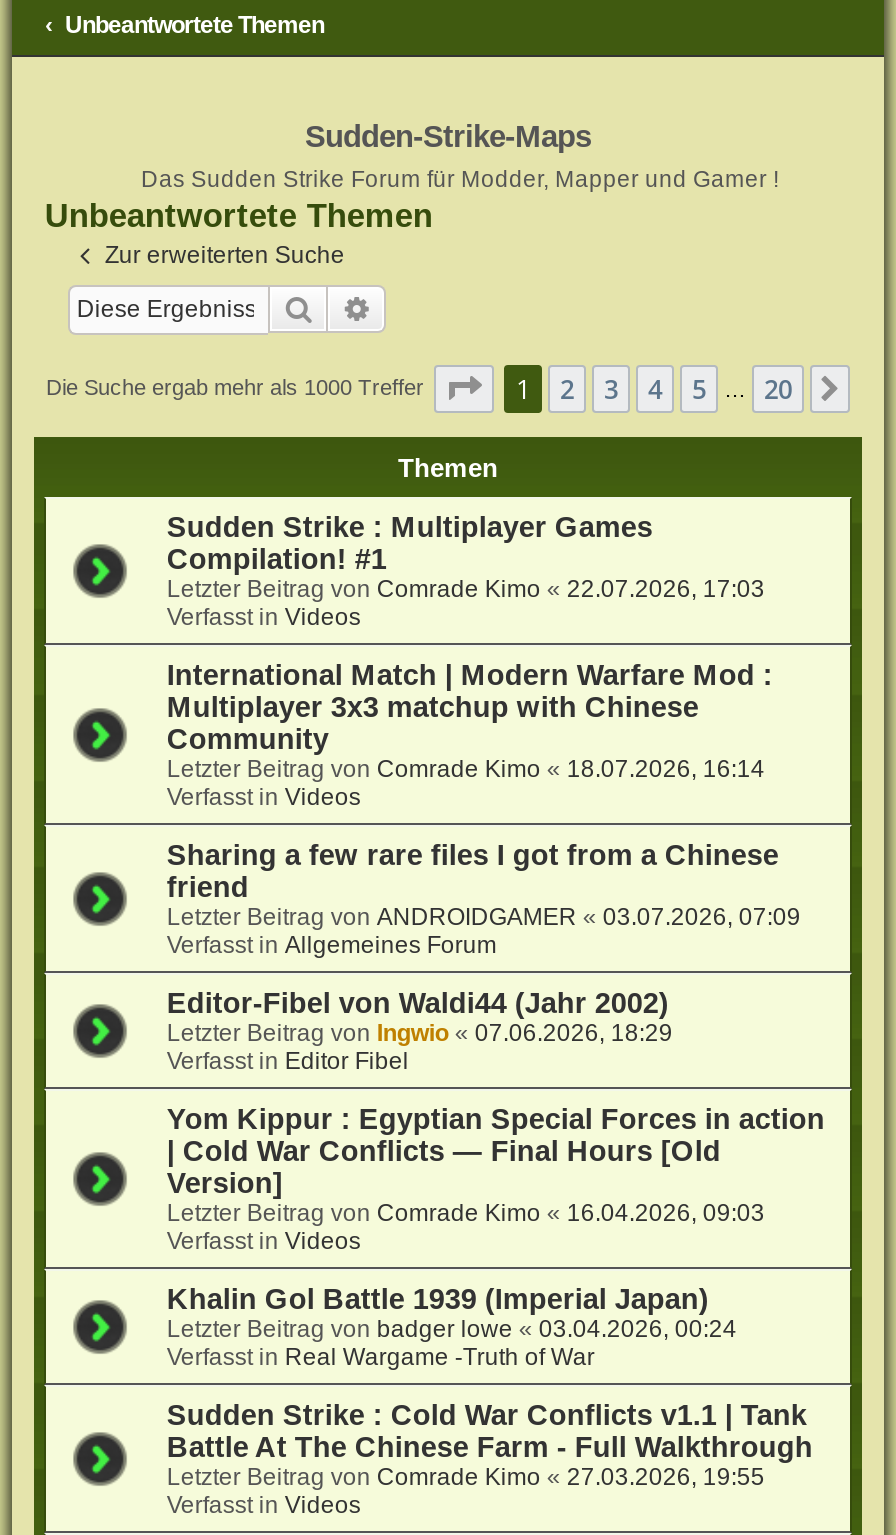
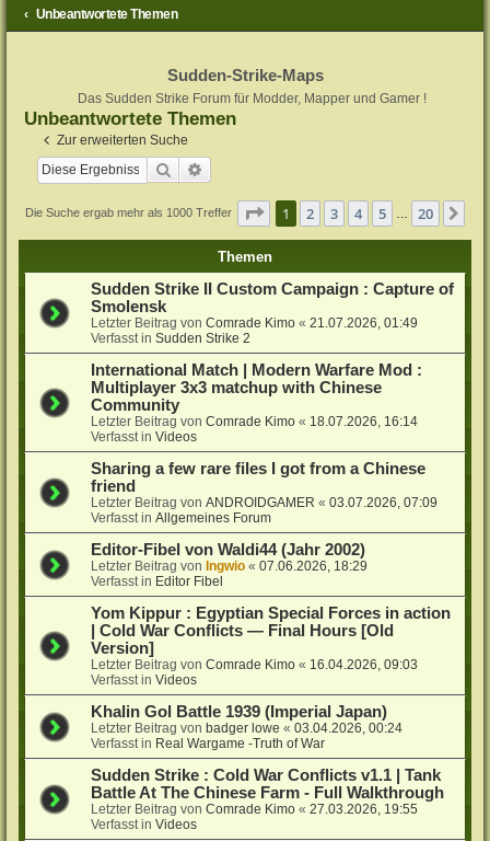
[167,510,765,630] Sudden Strike : Multiplayer Games | Compilation! #1 | Letzter Beitrag von Comrade Kimo «22.07.2026, 17:03 | Verfasst in Videos -> [91,280,454,345] Sudden Strike II Custom Campaign : Capture of | Smolensk | Letzter Beitrag von Comrade Kimo «21.07.2026, 01:49 | Verfasst in Sudden Strike 2

